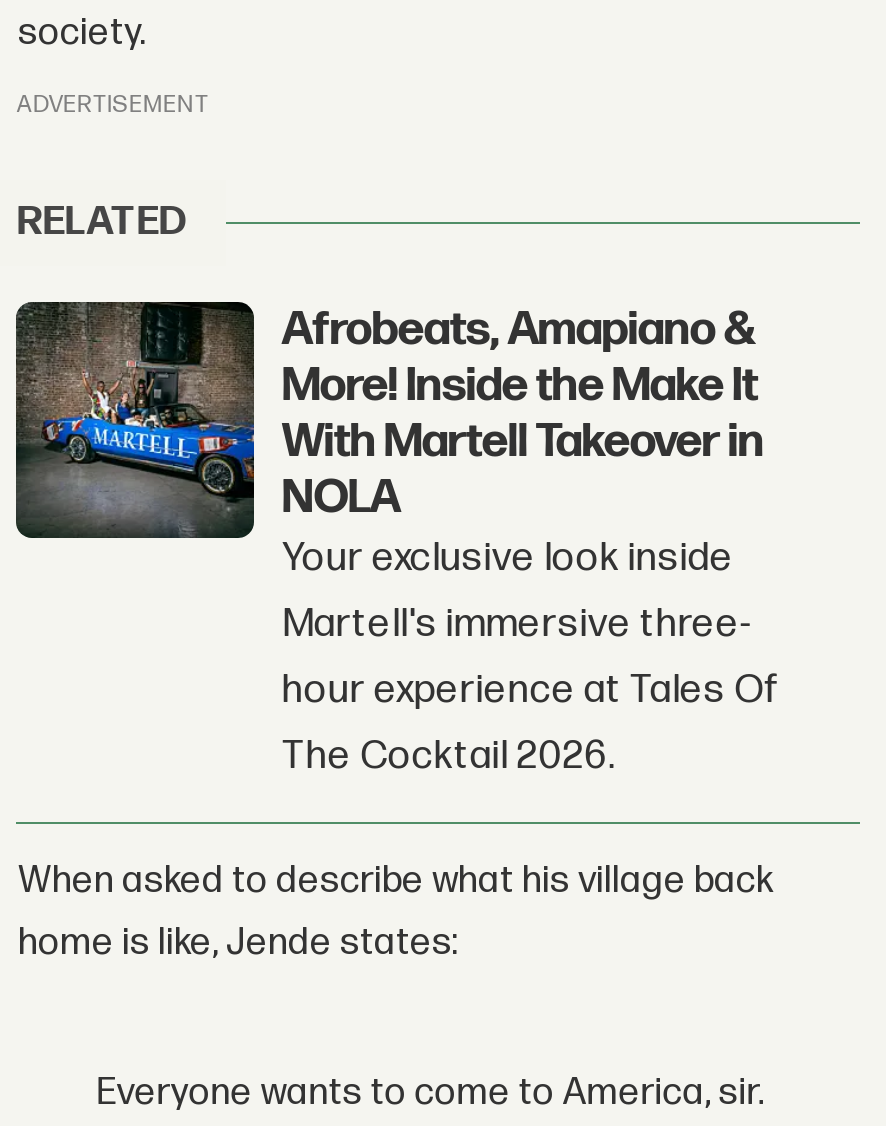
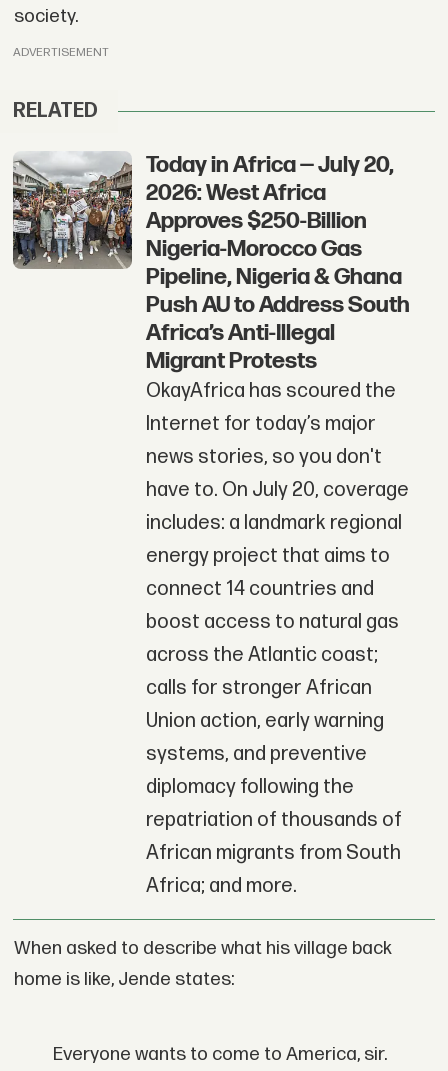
[14,300,780,779] [image] | Afrobeats, Amapiano & | More! Inside the Make It | With Martell Takeover in | NOLA | Your exclusive look inside | Martell's immersive three- | hour experience at Tales Of | The Cocktail 2026. -> [12,151,410,898] [image] | Today in Africa — July 20, | 2026: West Africa | Approves $250-Billion | Nigeria-Morocco Gas | Pipeline, Nigeria & Ghana | Push AU to Address South | Africa’s Anti-Illegal | Migrant Protests | OkayAfrica has scoured the | Internet for today’s major | news stories, so you don't | have to. On July 20, coverage | includes: a landmark regional | energy project that aims to | connect 14 countries and | boost access to natural gas | across the Atlantic coast; | calls for stronger African | Union action, early warning | systems, and preventive | diplomacy following the | repatriation of thousands of | African migrants from South | Africa; and more.

